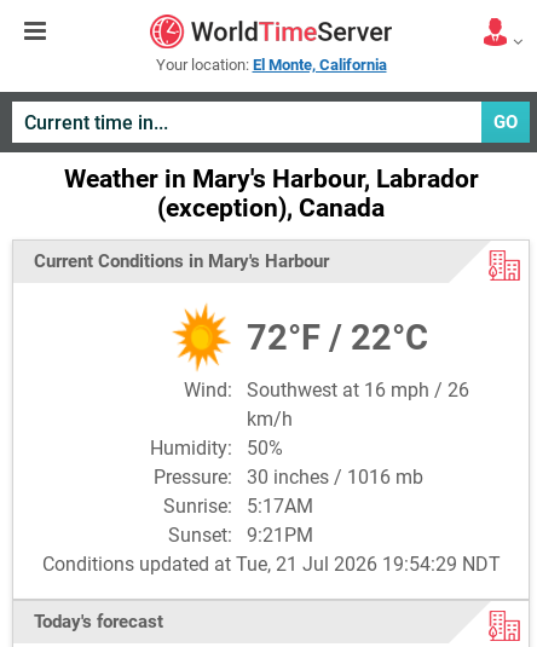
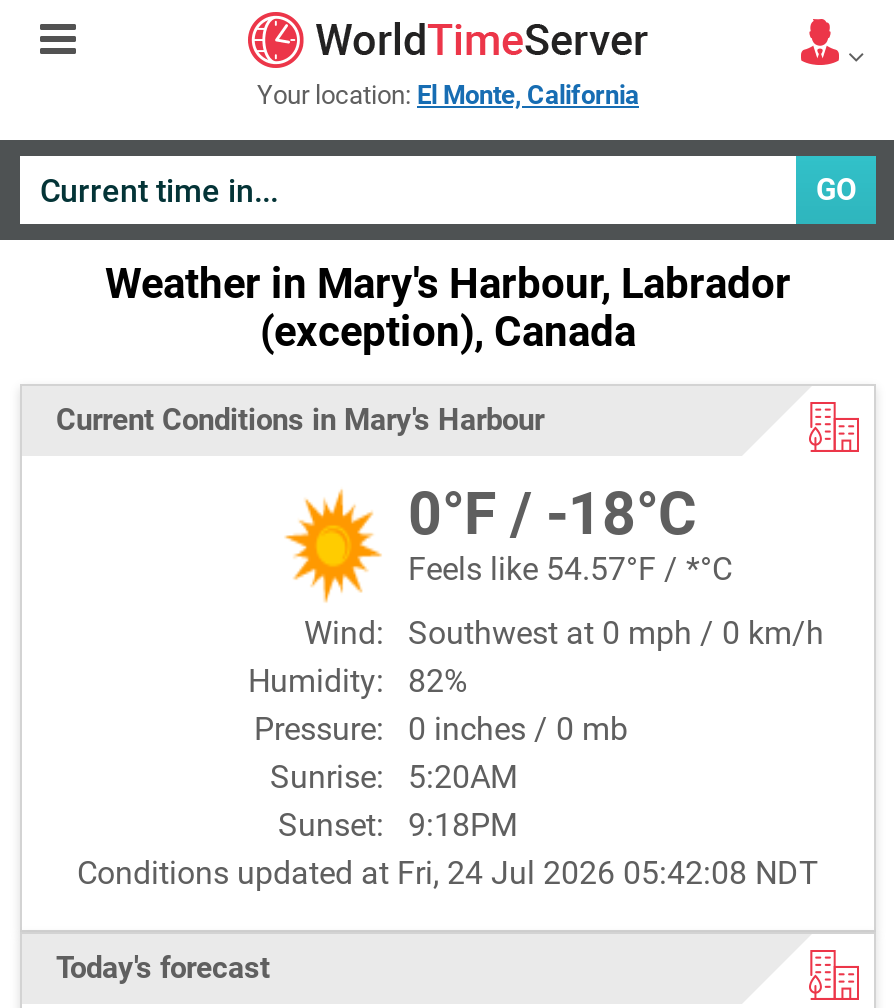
[247,317,428,358] 72°F / 22°C -> [408,480,732,588] 0°F / -18°C | Feels like 54.57°F / *°C
[42,379,500,576] Wind: Southwest at 16 mph / 26 | km/h | Humidity: 50% | Pressure: 30 inches / 1016 mb | Sunrise: 5:17AM | Sunset: 9:21PM | Conditions updated at Tue, 21 Jul 2026 19:54:29 NDT -> [77,614,824,892] Wind: Southwest at 0 mph / 0 km/h | Humidity: 82% | Pressure: 0 inches / 0 mb | Sunrise: 5:20AM | Sunset: 9:18PM | Conditions updated at Fri, 24 Jul 2026 05:42:08 NDT

